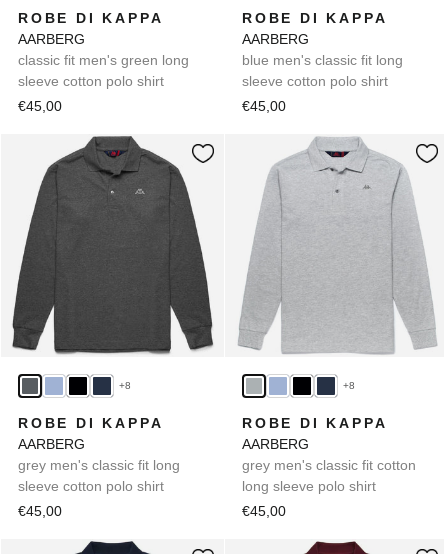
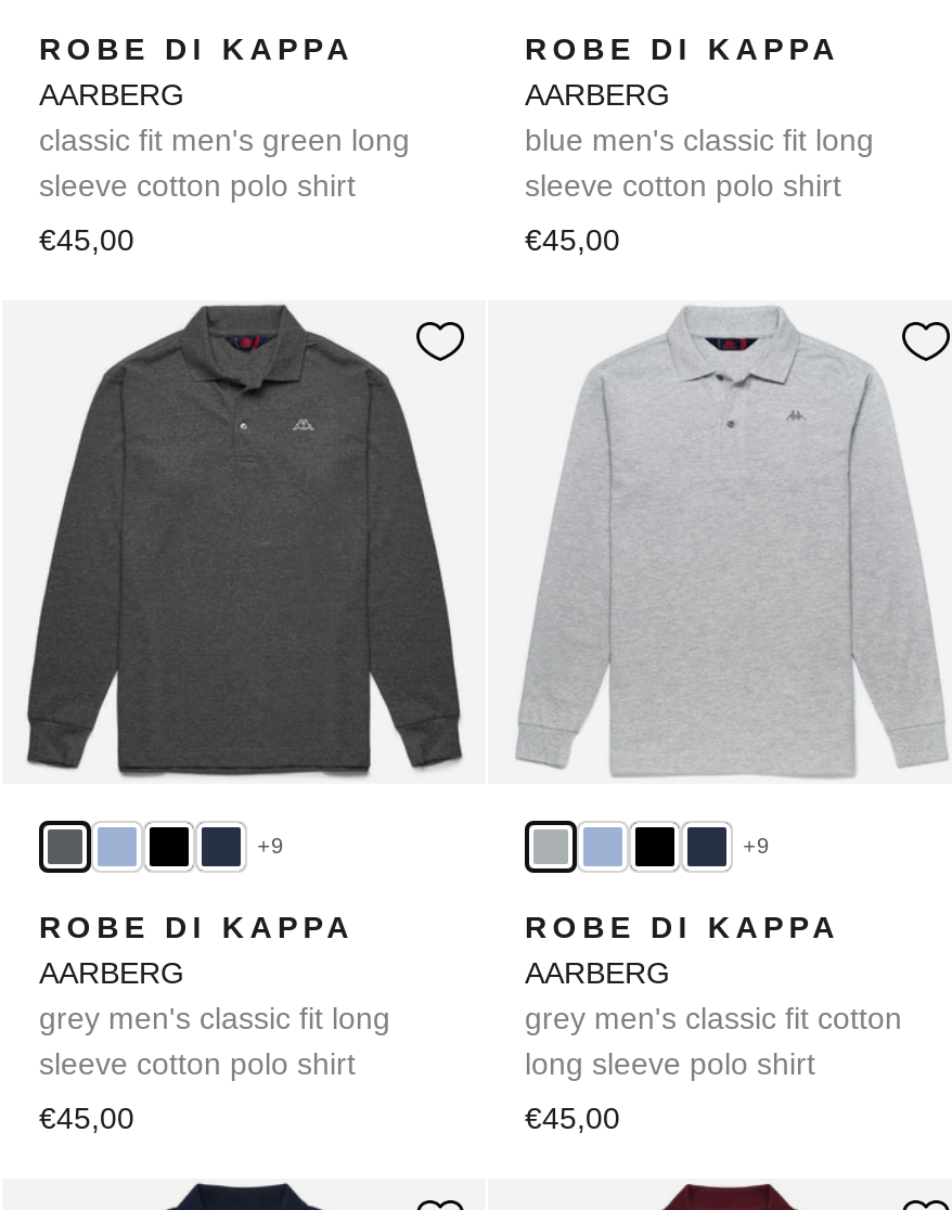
[119,380,131,391] +8 -> [257,834,285,858] +9
[343,380,355,391] +8 -> [743,834,770,858] +9

